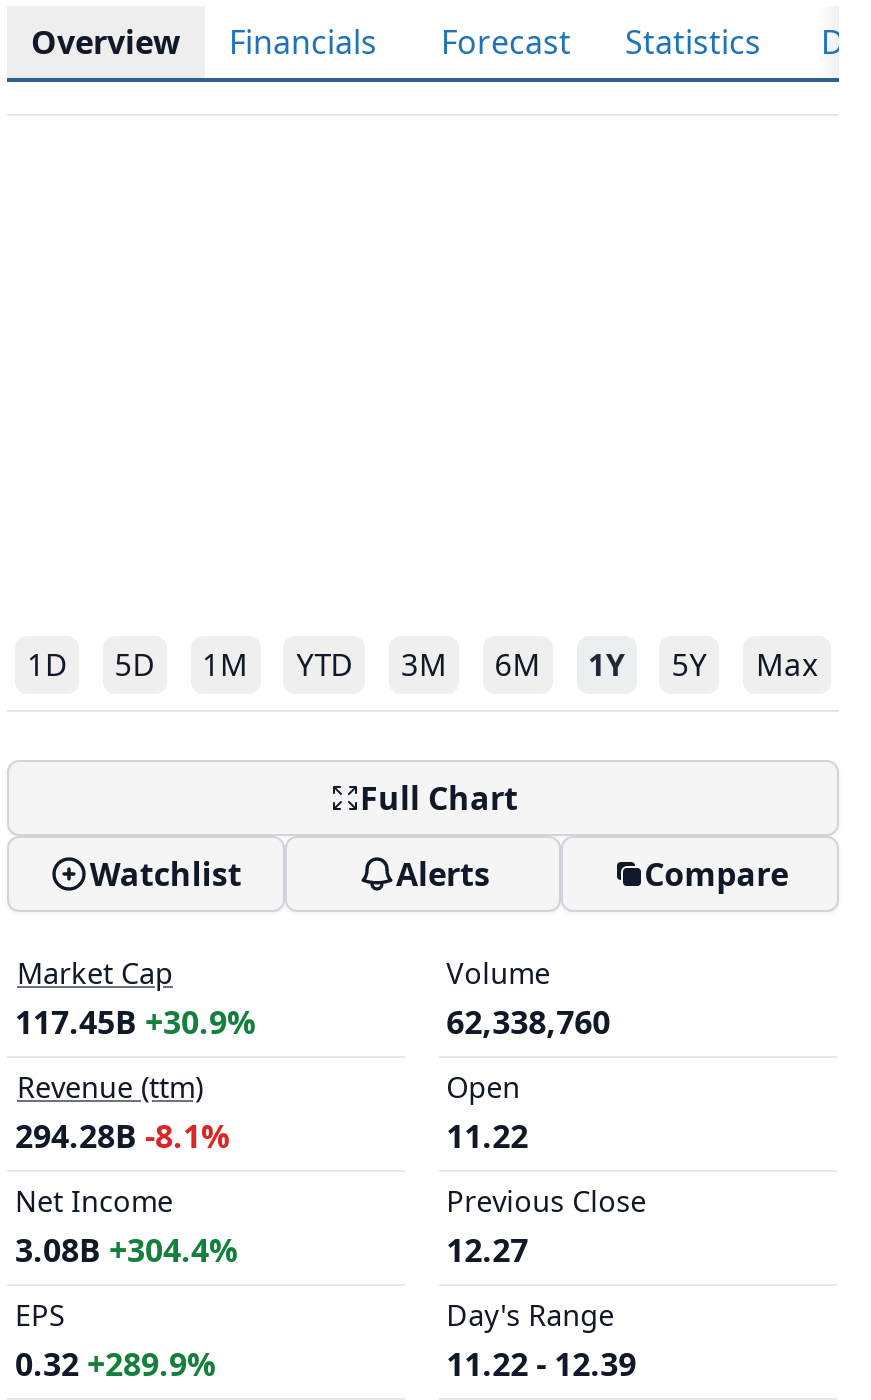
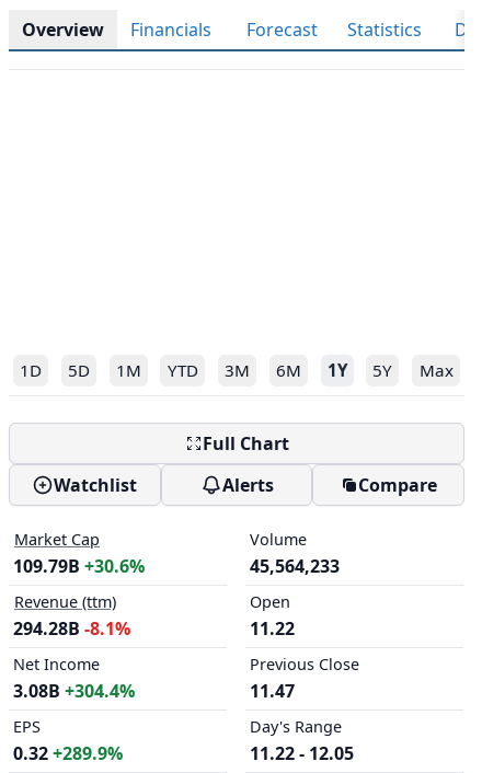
[15,1000,255,1044] 117.45B +30.9% -> [13,554,145,578] 109.79B +30.6%
[446,1000,610,1044] 62,338,760 -> [249,554,339,578] 45,564,233
[446,1228,528,1272] 12.27 -> [249,679,294,703] 11.47
[446,1342,636,1386] 11.22 - 12.39 -> [249,741,354,765] 11.22 - 12.05

